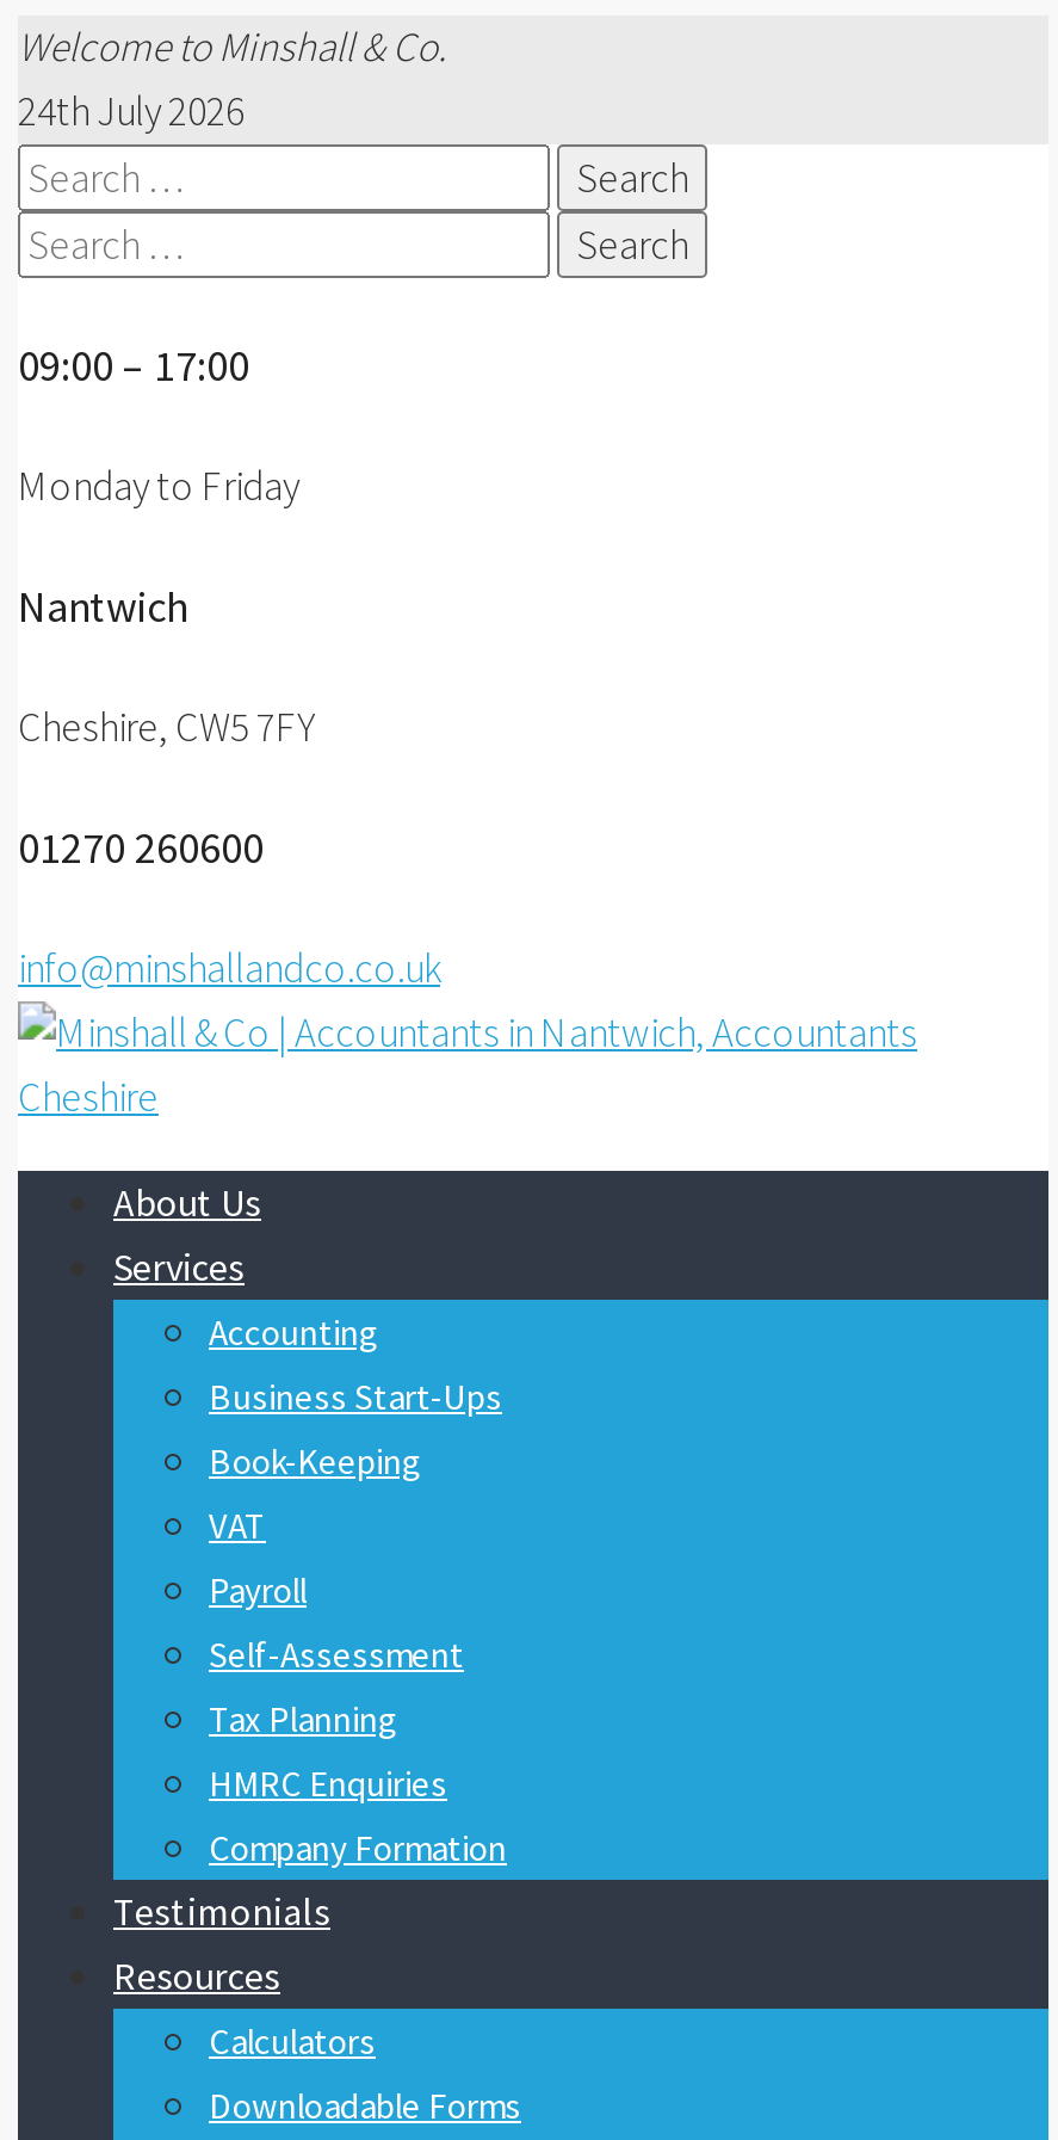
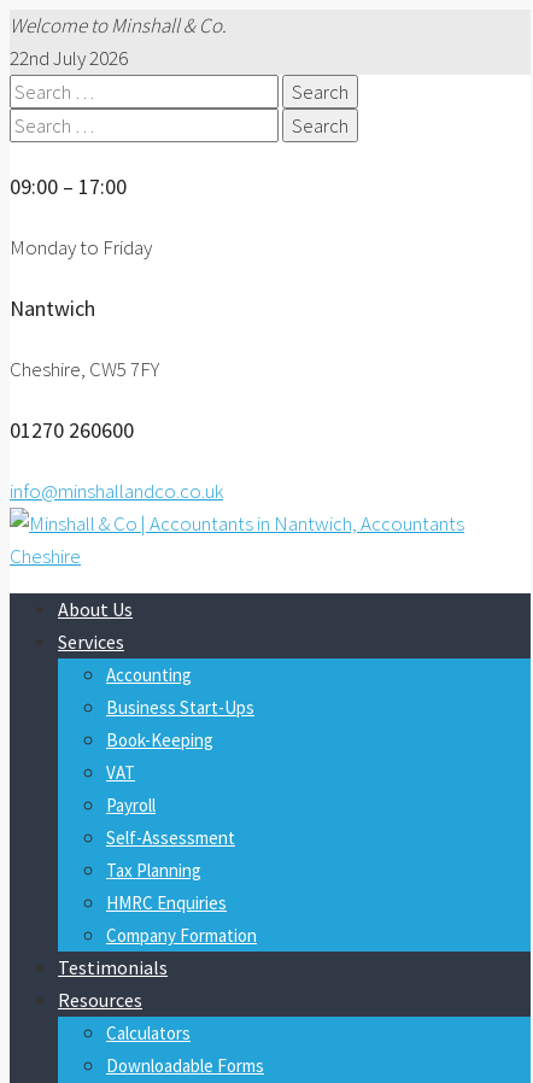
[18,85,245,137] 24th July 2026 -> [10,45,128,71] 22nd July 2026

